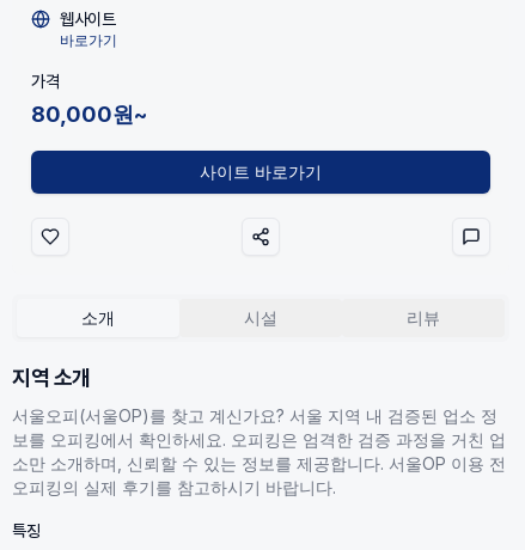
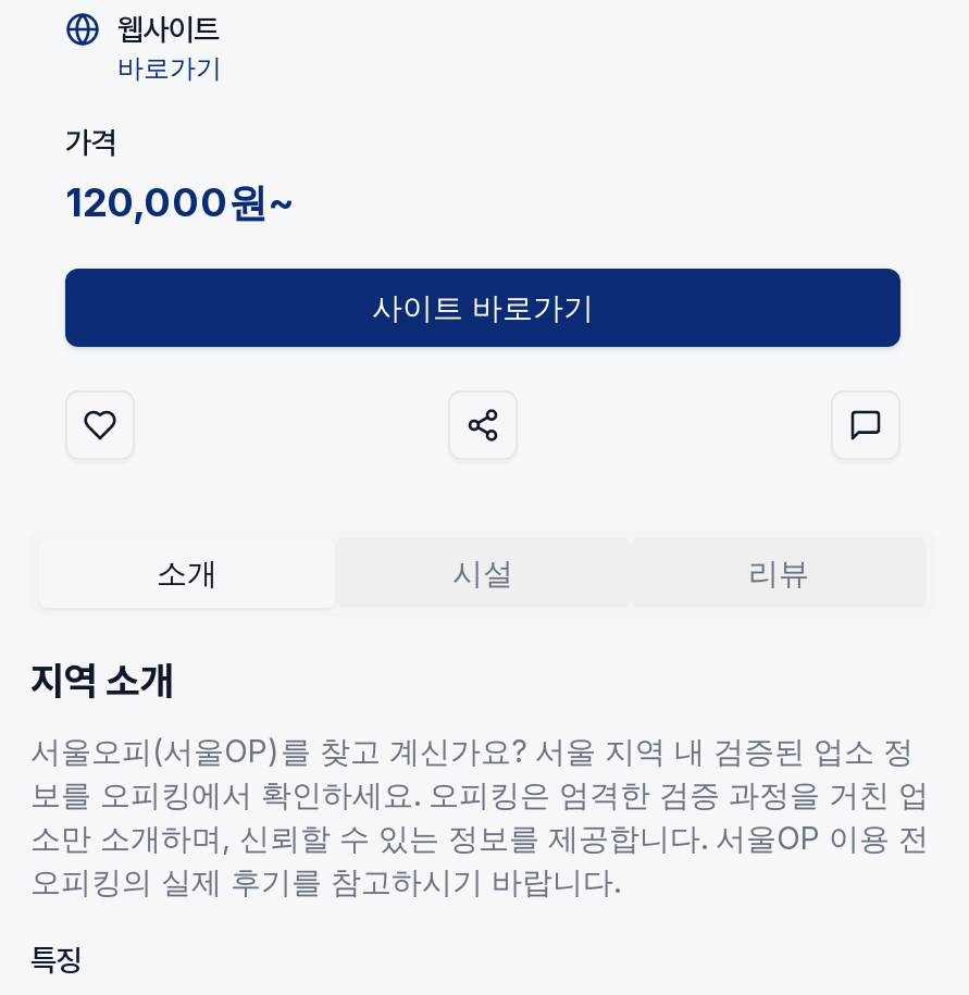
[31,102,147,127] 80,000원~ -> [65,179,291,225] 120,000원~

